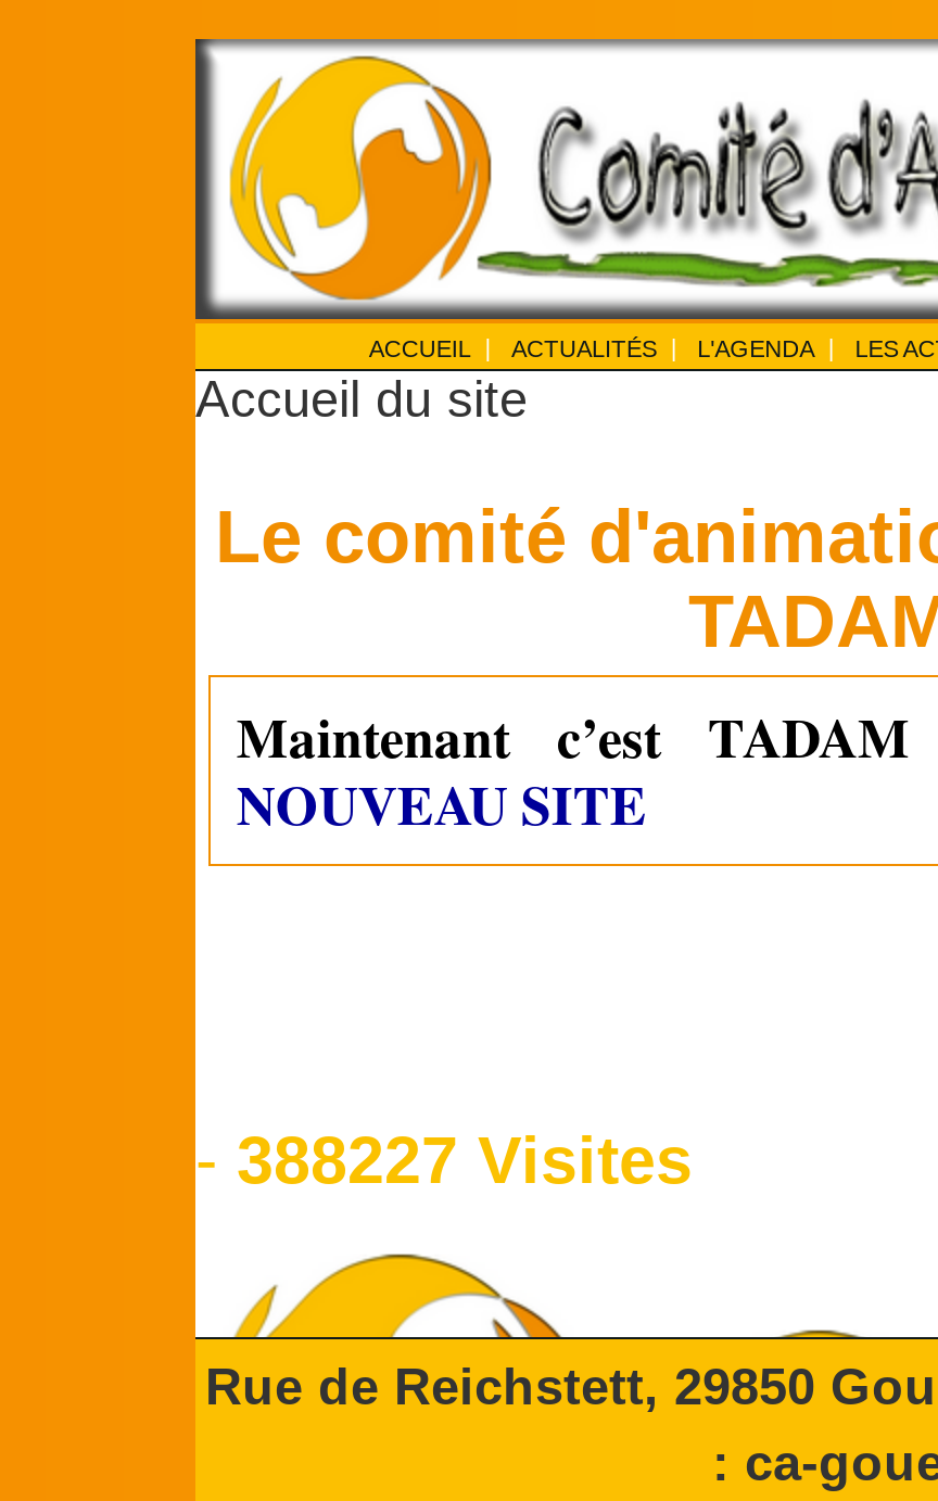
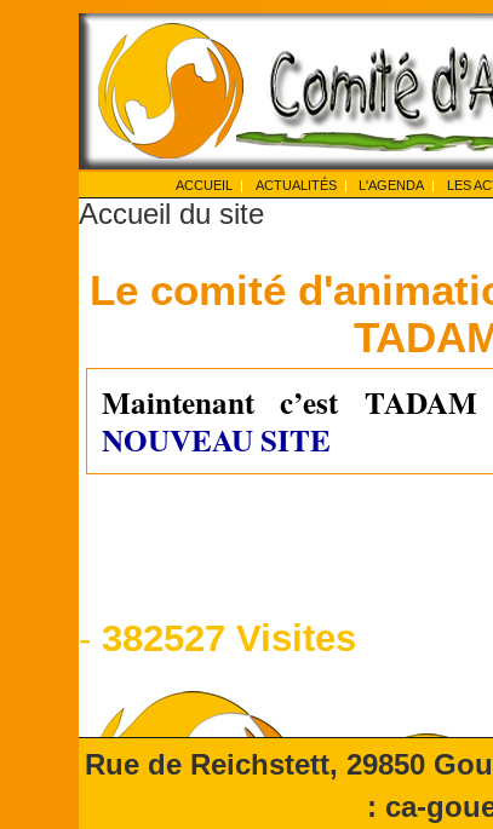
[195,1123,693,1196] - 388227 Visites -> [79,617,356,659] - 382527 Visites

